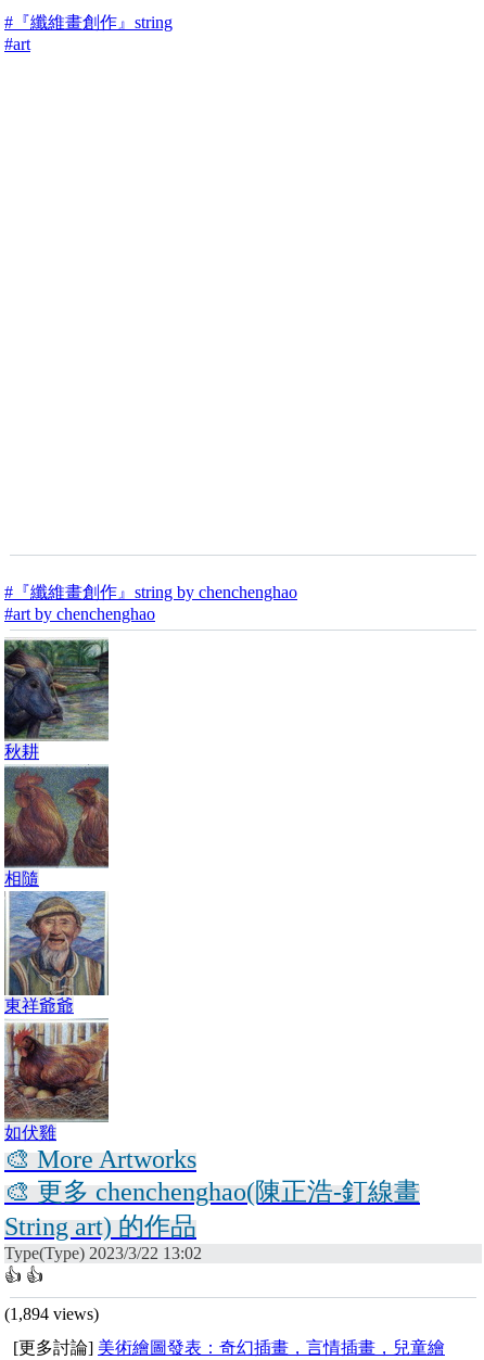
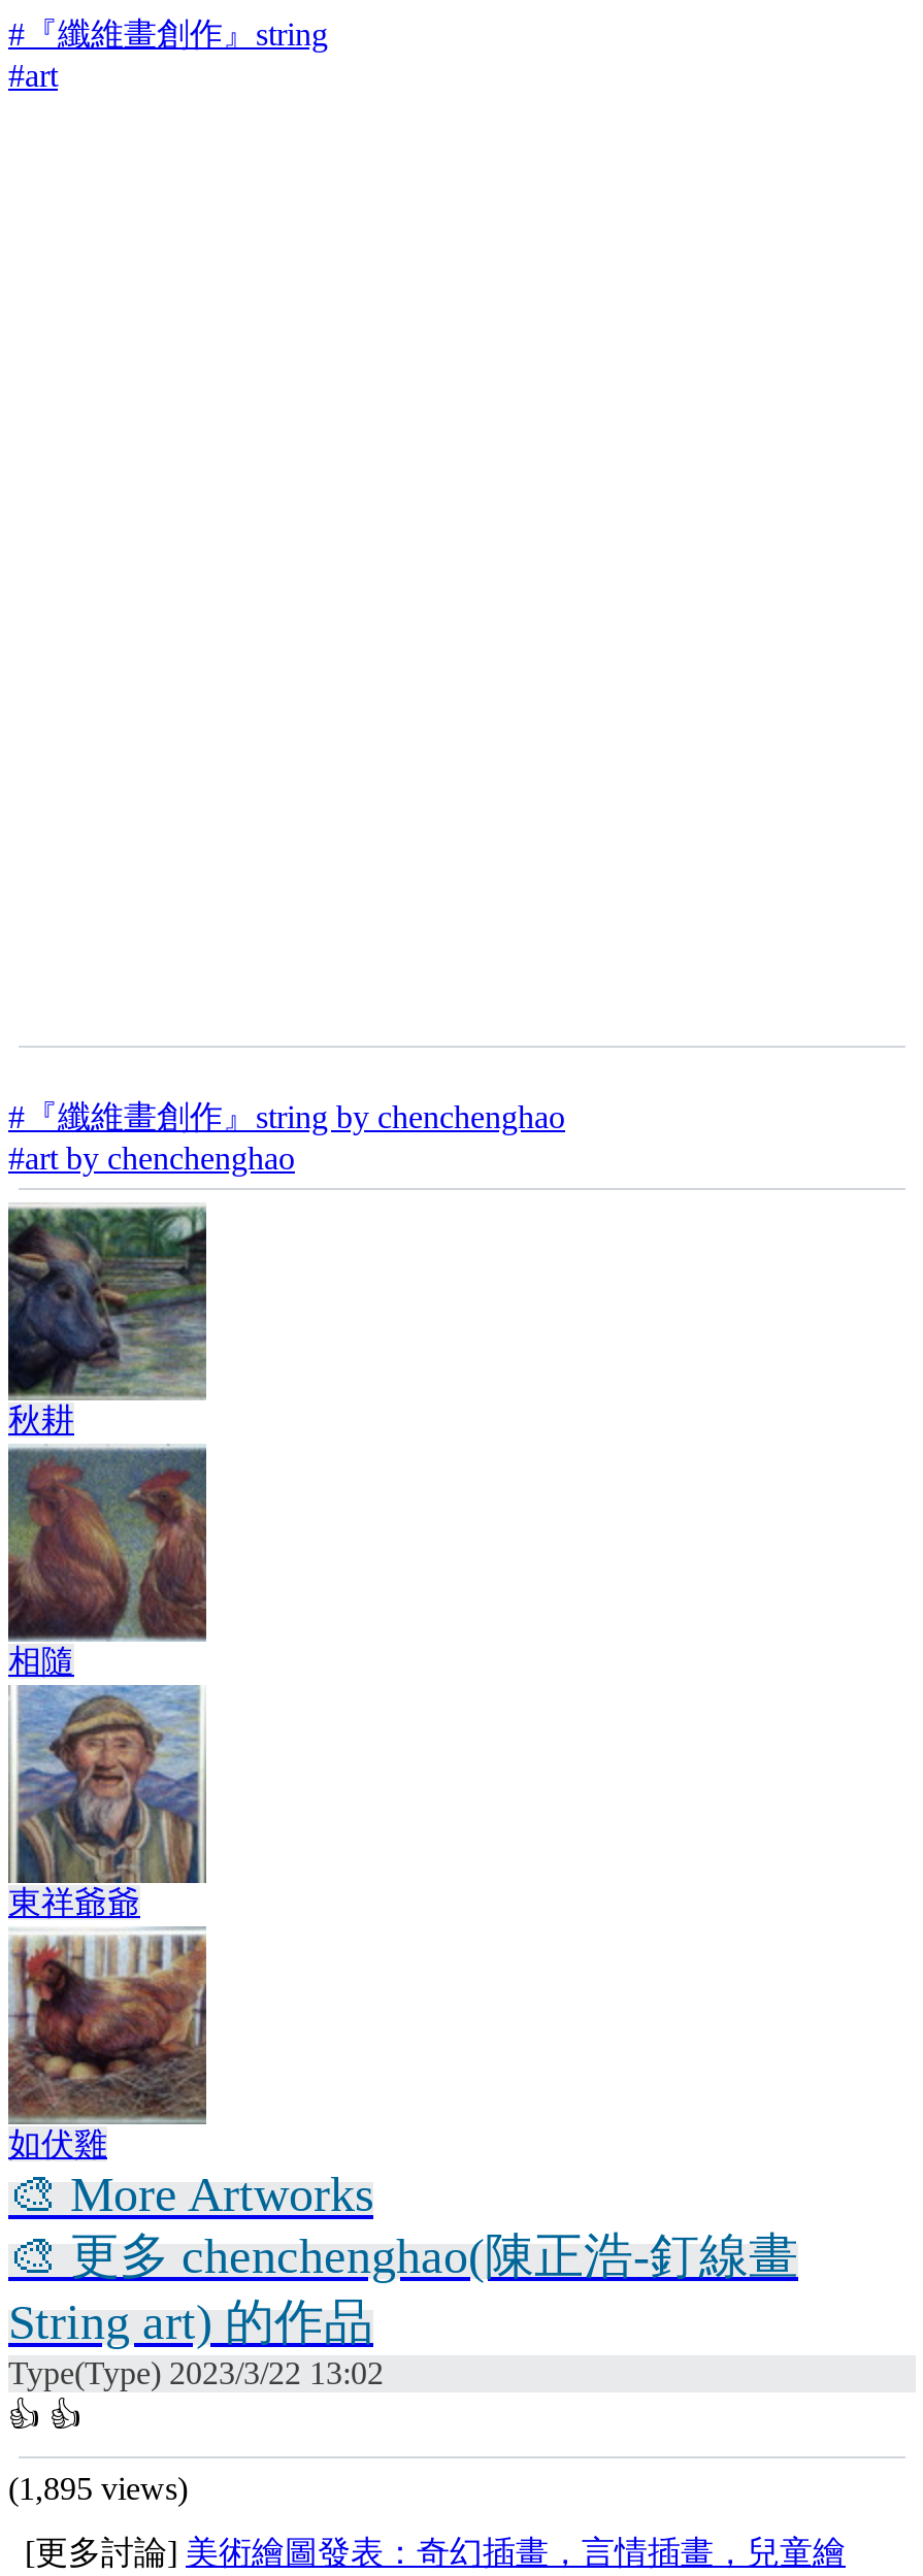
[4,1305,99,1323] (1,894 views) -> [8,2471,188,2506] (1,895 views)

